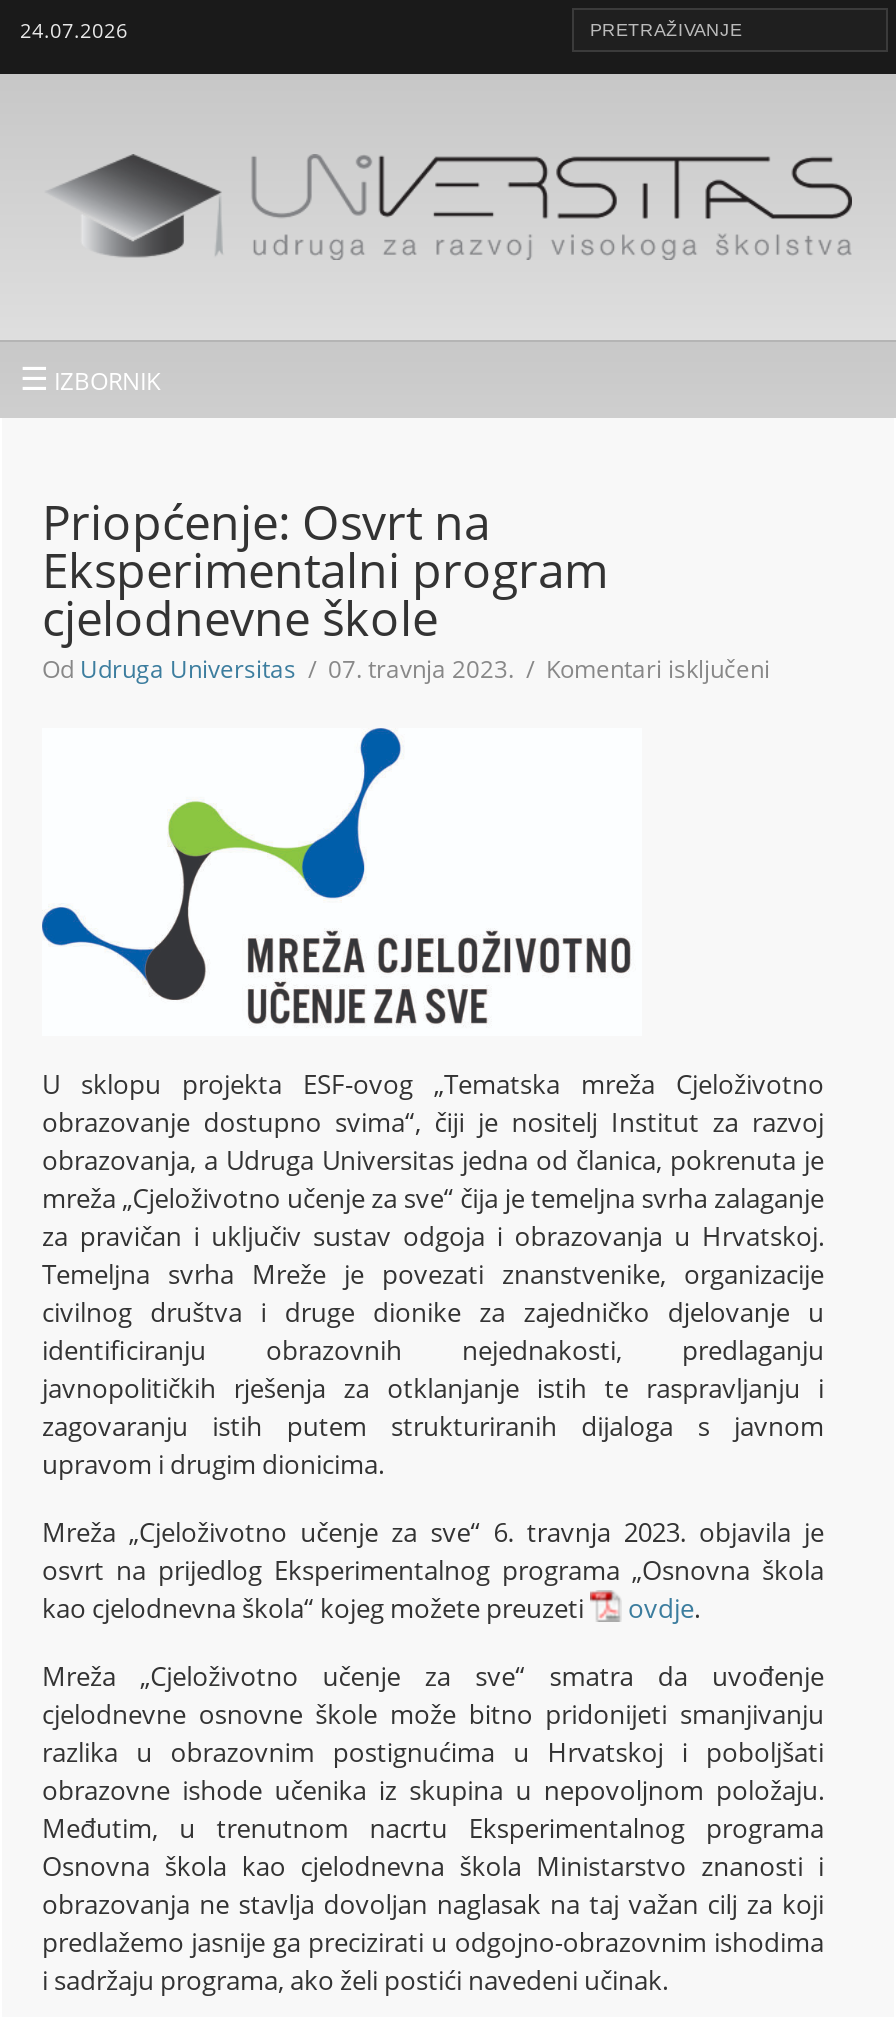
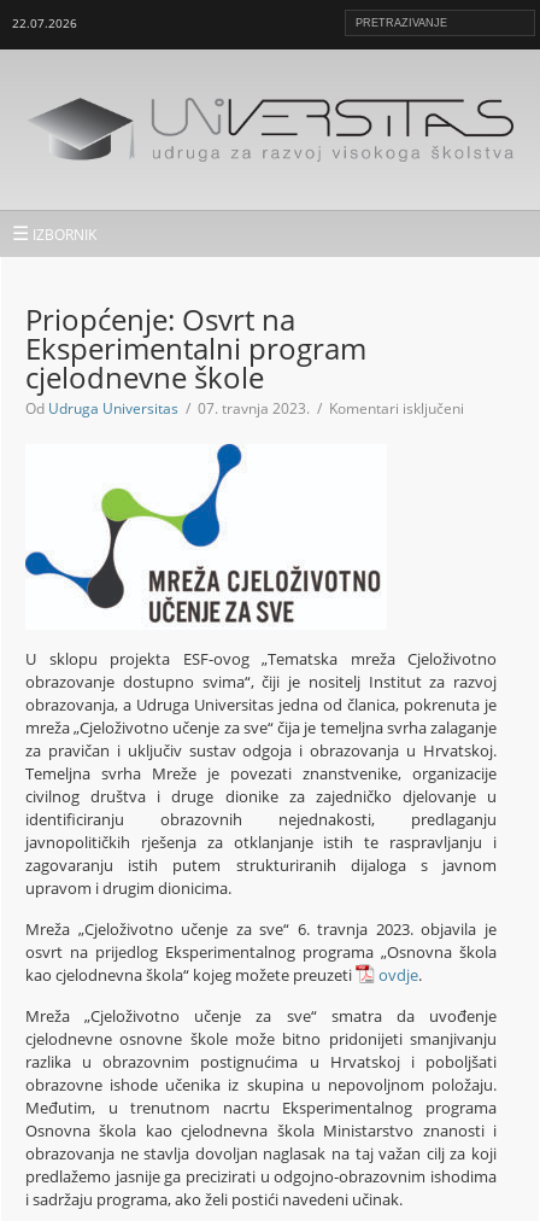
[20,16,128,44] 24.07.2026 -> [12,14,77,31] 22.07.2026

